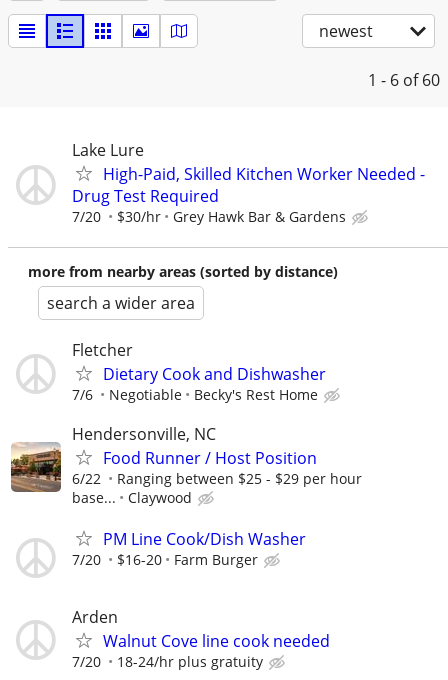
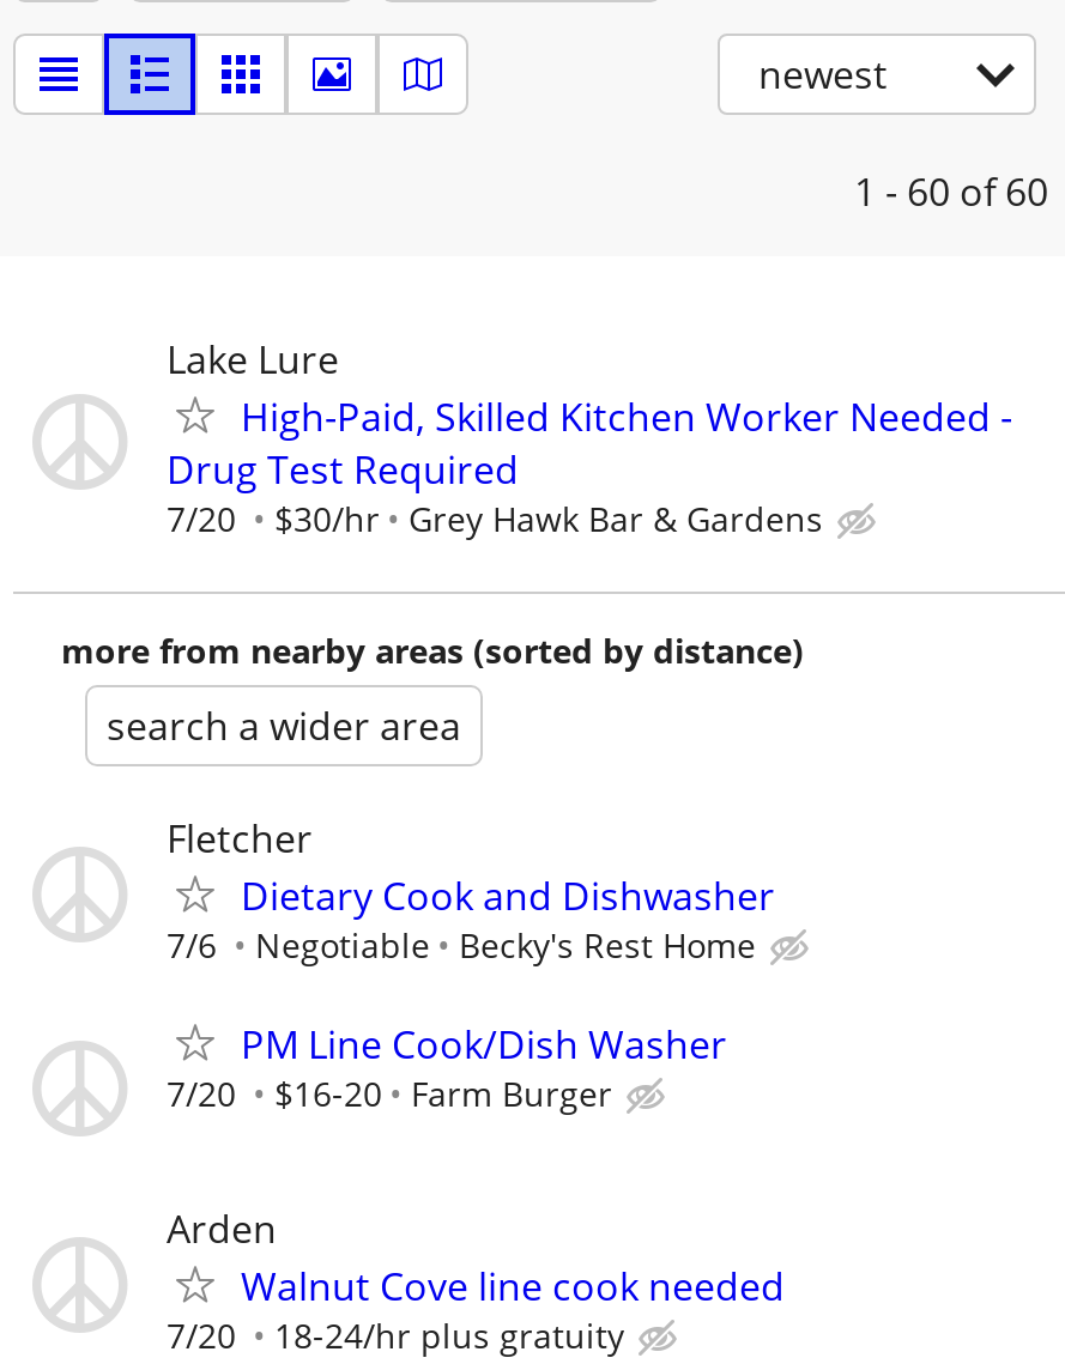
[368,69,440,91] 1 - 6 of 60 -> [854,165,1048,218] 1 - 60 of 60
[10,423,362,507] [image] | Hendersonville, NC | Food Runner / Host Position | 6/22 | Ranging between $25 - $29 per hour | base... | Claywood -> none

